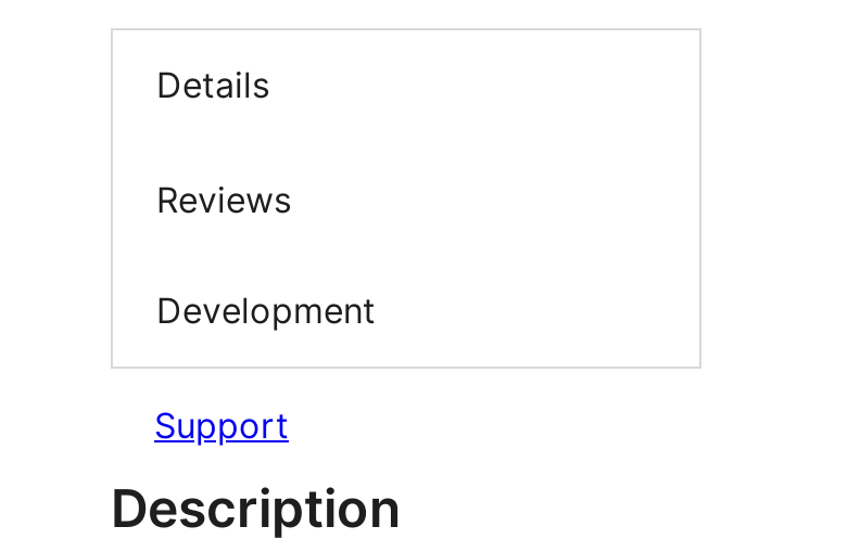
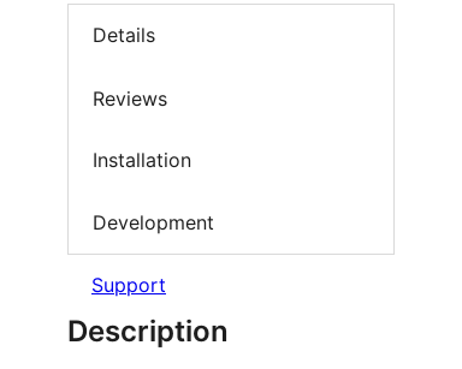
none -> [93,148,191,172] Installation

